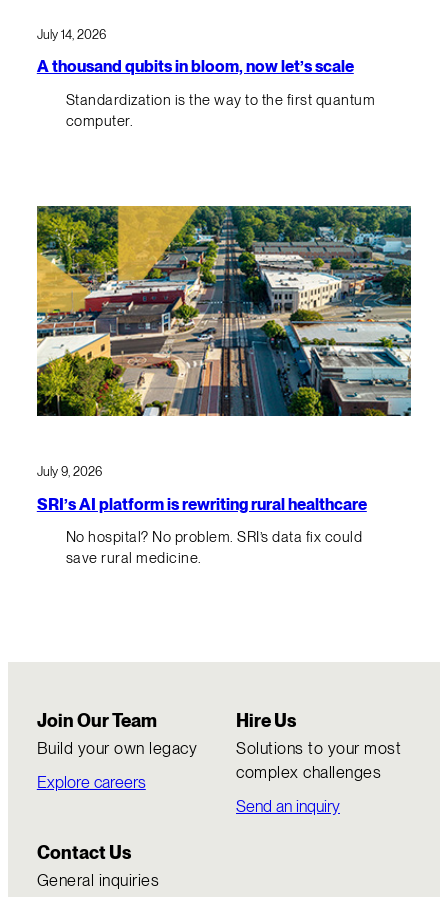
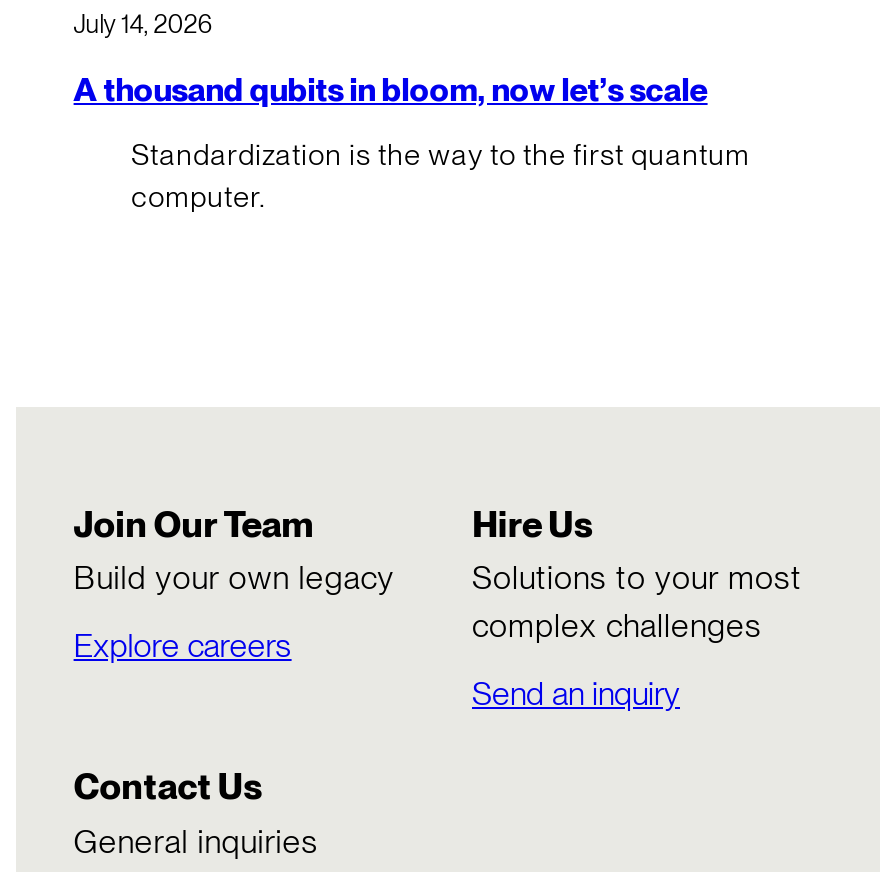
[36,205,412,417] [image] -> none
[37,464,367,567] July 9, 2026 | SRI’s AI platform is rewriting rural healthcare | No hospital? No problem. SRI’s data fix could | save rural medicine. -> none

